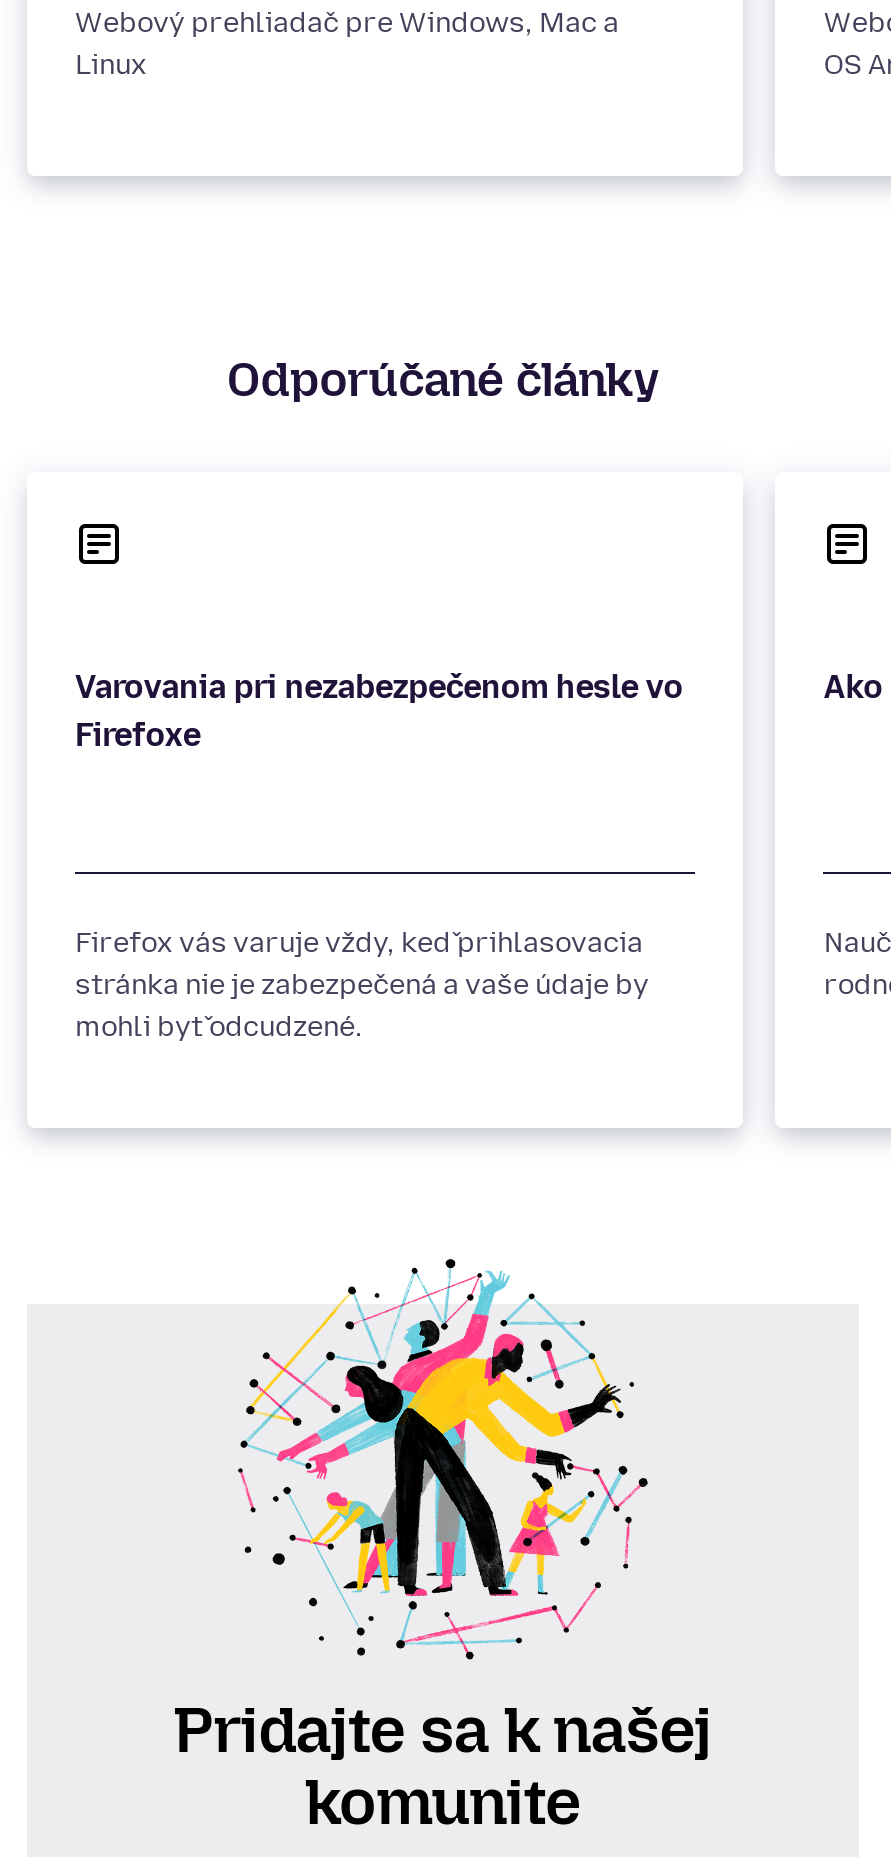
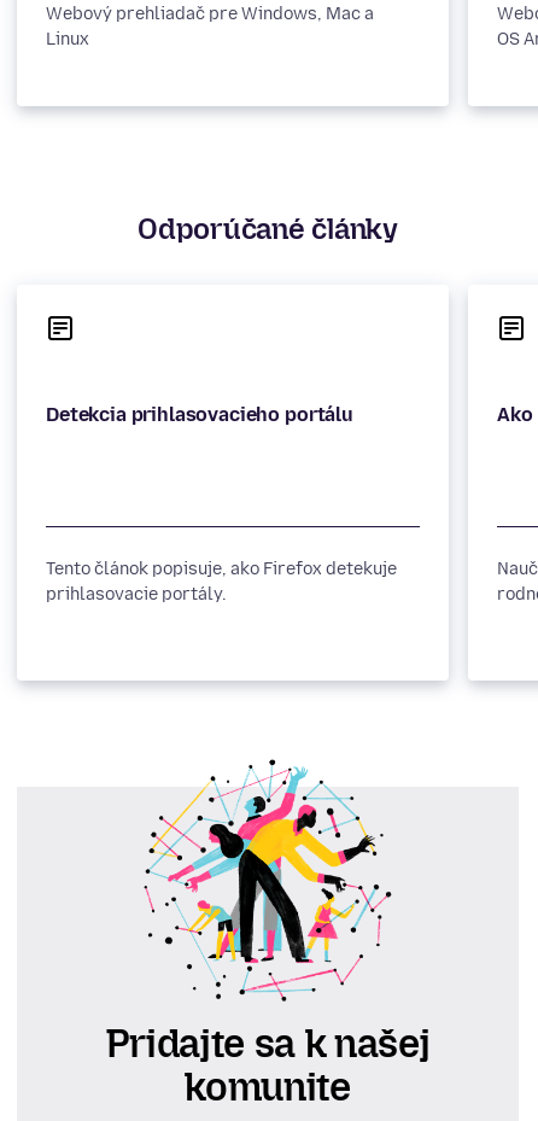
[75,669,683,755] Varovania pri nezabezpečenom hesle vo | Firefoxe -> [46,403,353,426] Detekcia prihlasovacieho portálu
[75,927,649,1045] Firefox vás varuje vždy, keď prihlasovacia | stránka nie je zabezpečená a vaše údaje by | mohli byť odcudzené. -> [46,559,397,605] Tento článok popisuje, ako Firefox detekuje | prihlasovacie portály.

